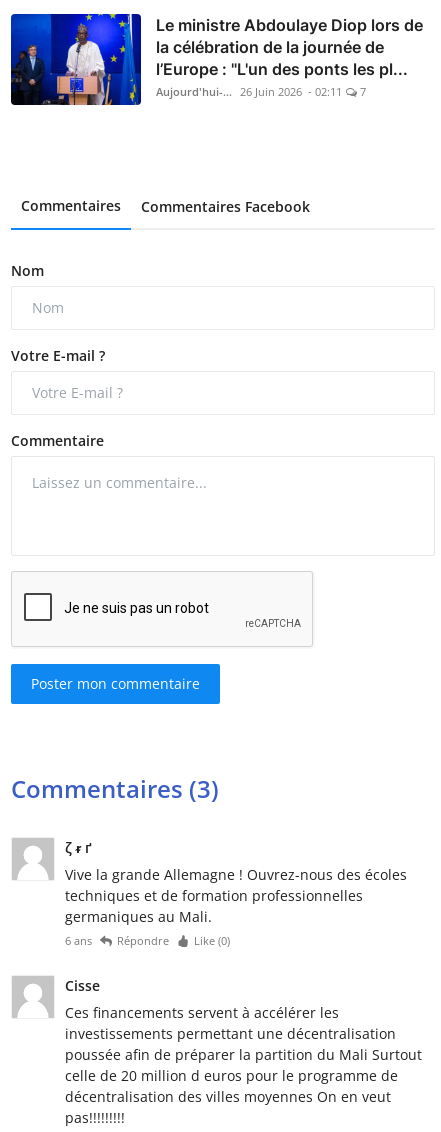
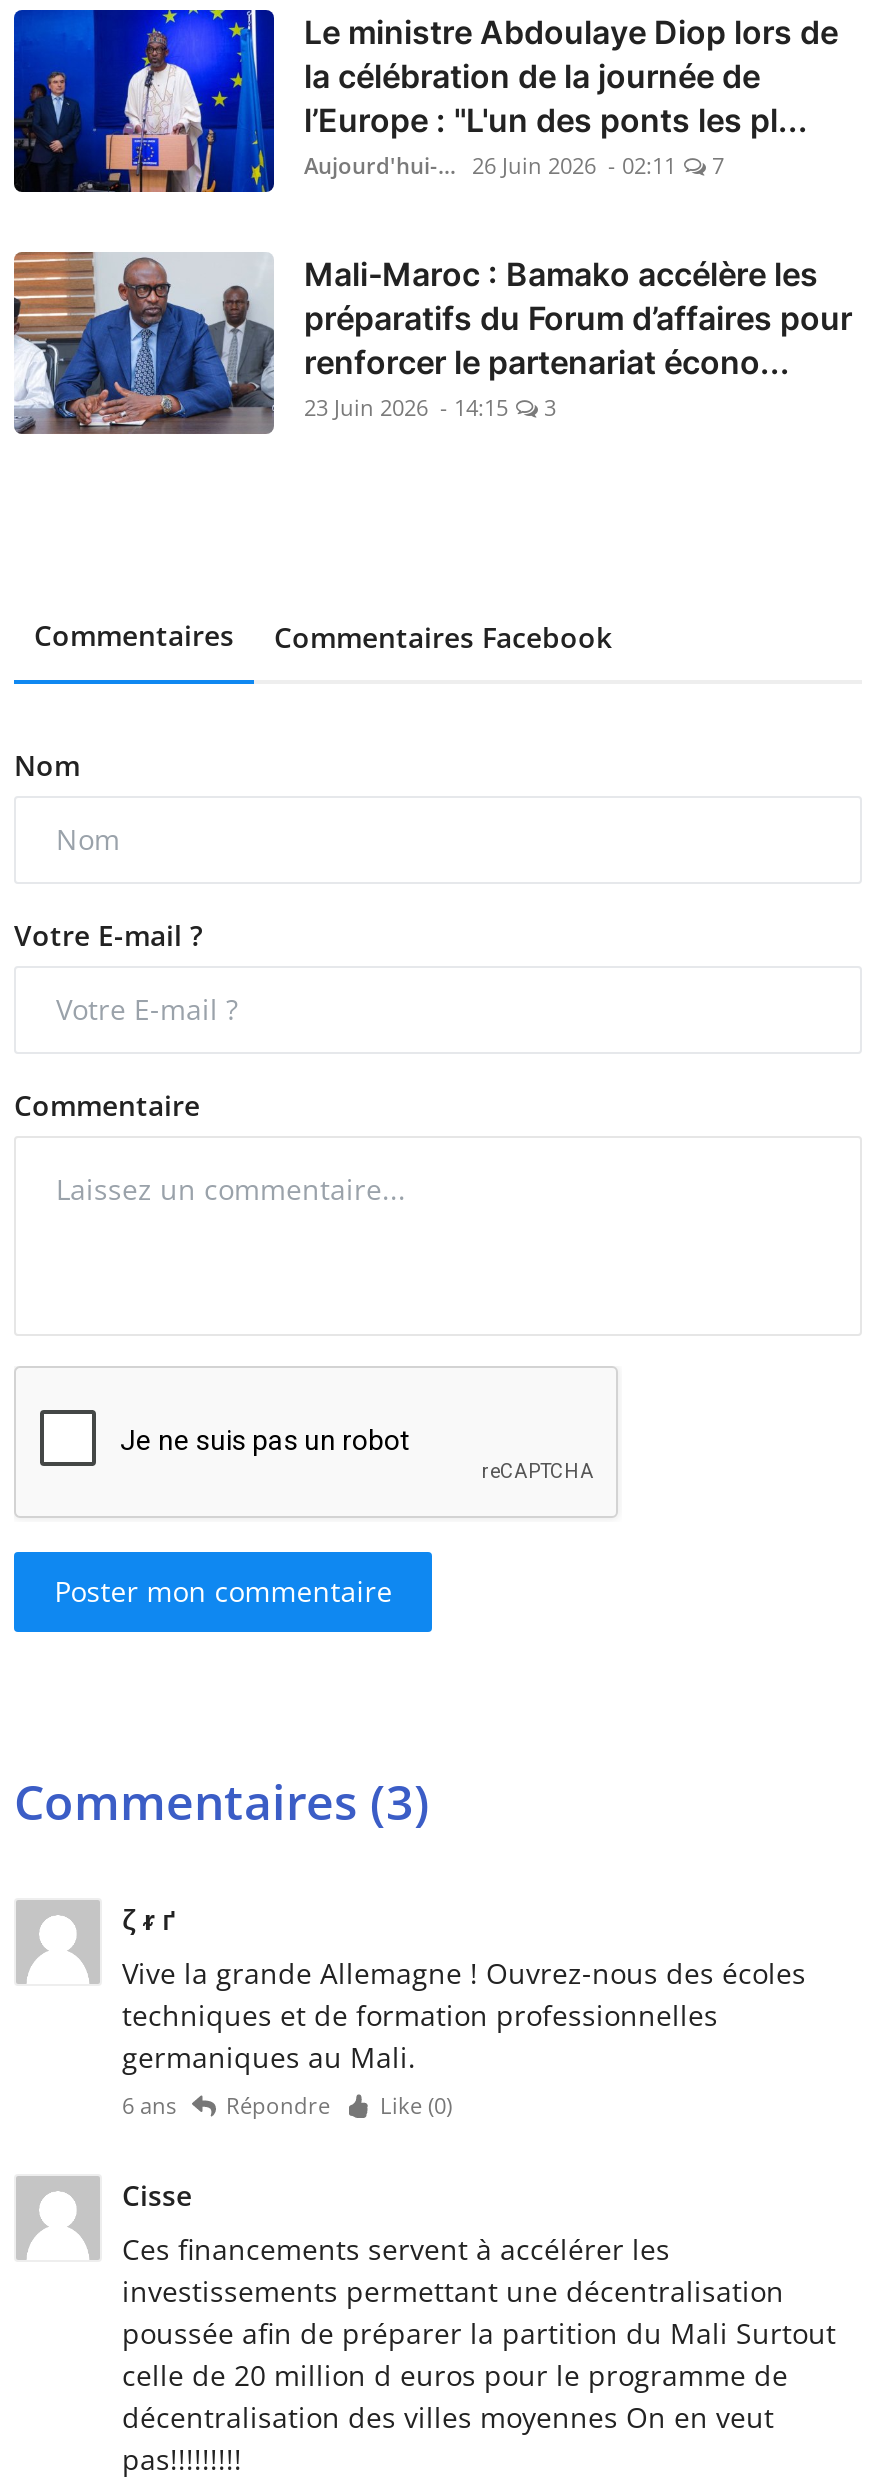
none -> [12,250,852,436] [image] | Mali-Maroc : Bamako accélère les | préparatifs du Forum d’affaires pour | renforcer le partenariat écono... | 23 Juin 2026 - 14:15 | 3

